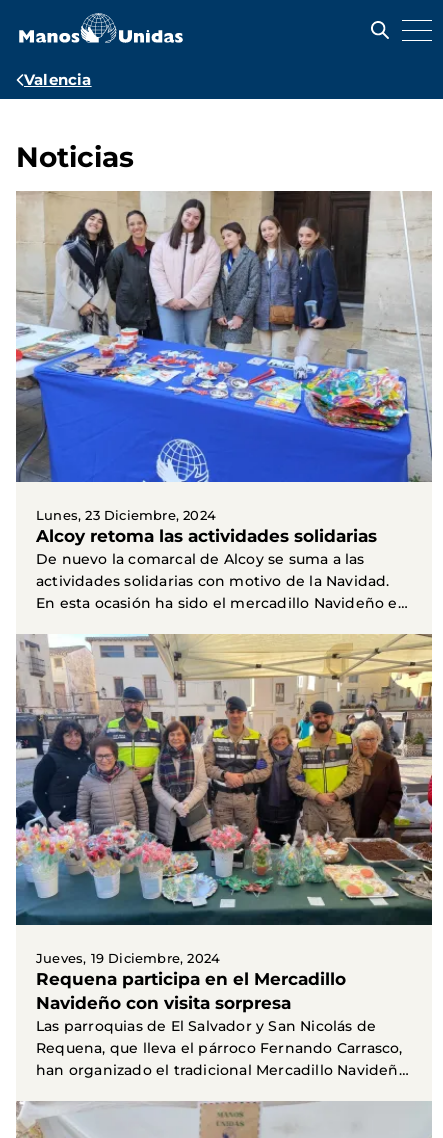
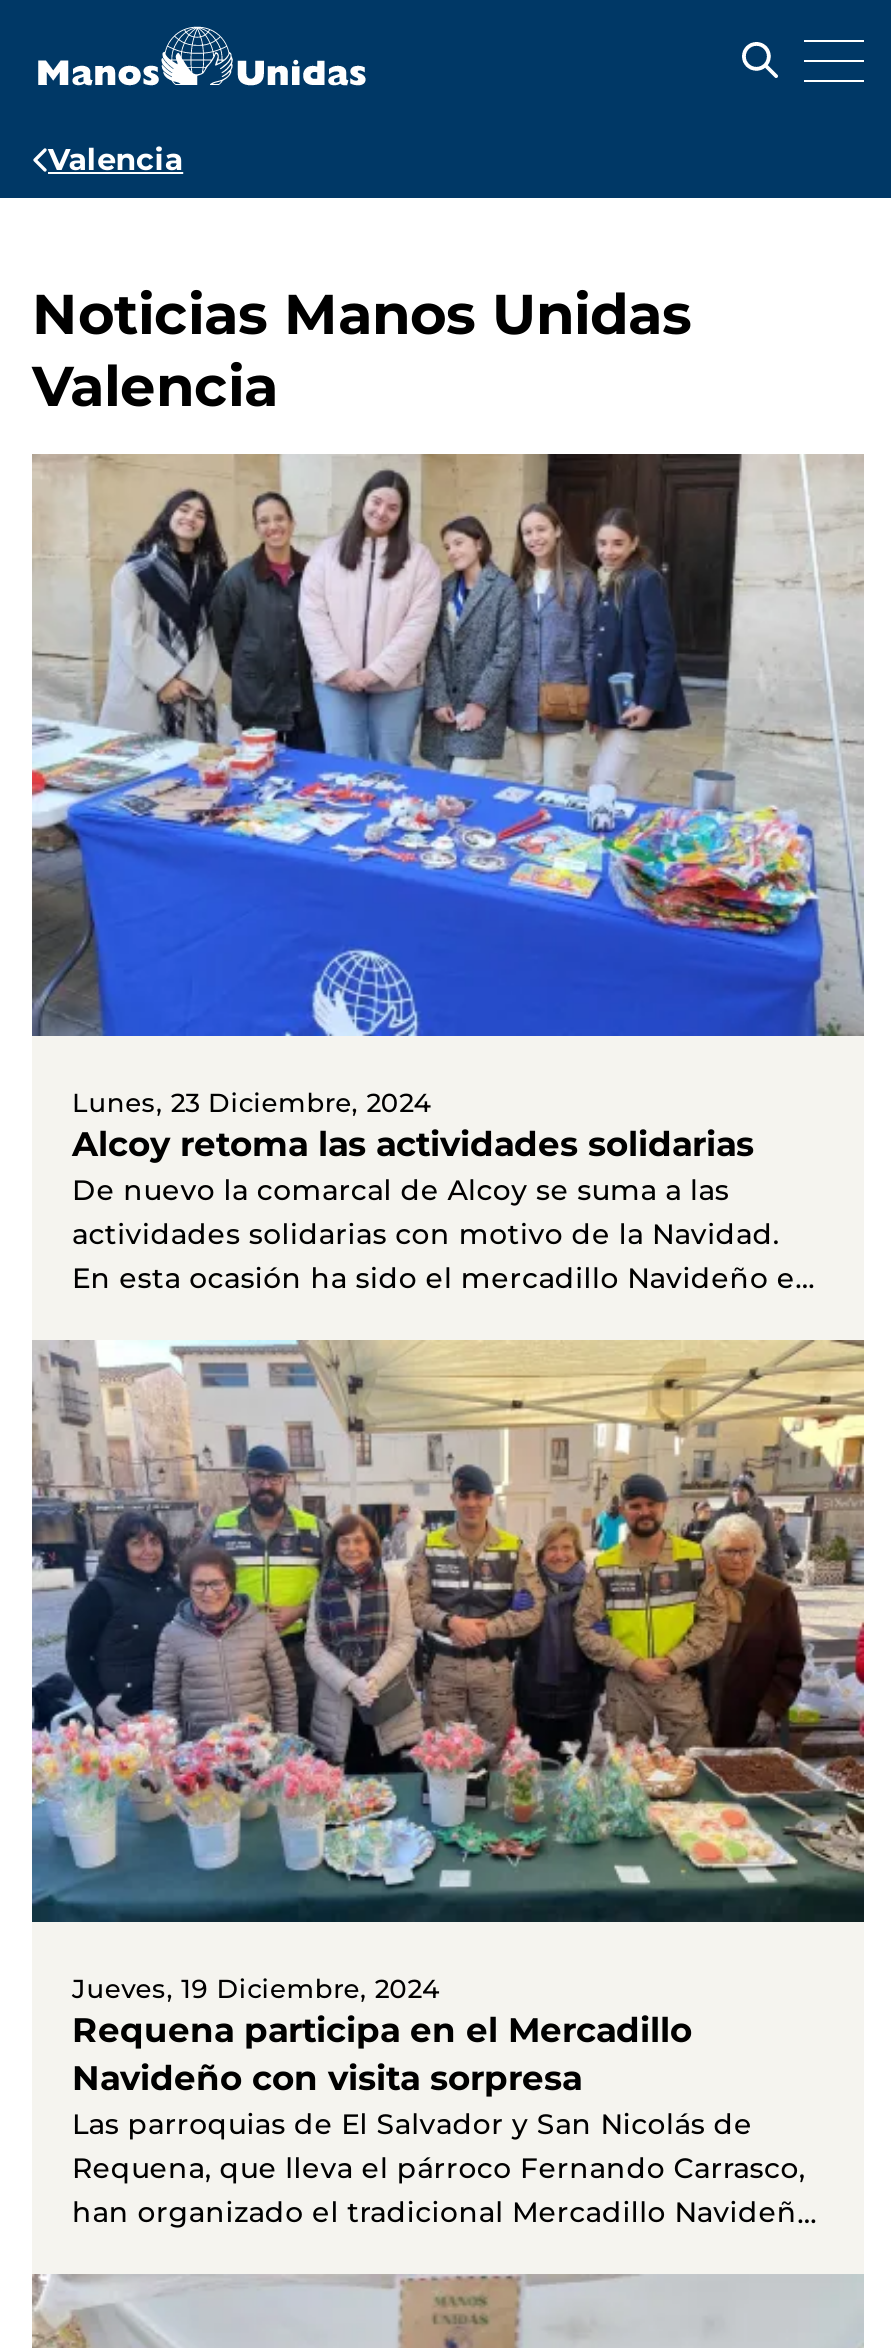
[16,140,134,174] Noticias -> [32,280,692,420] Noticias Manos Unidas | Valencia

